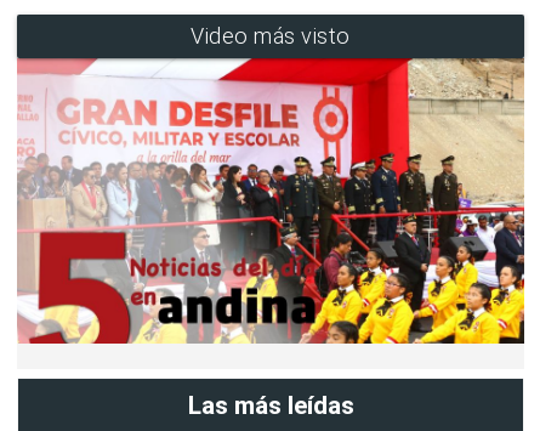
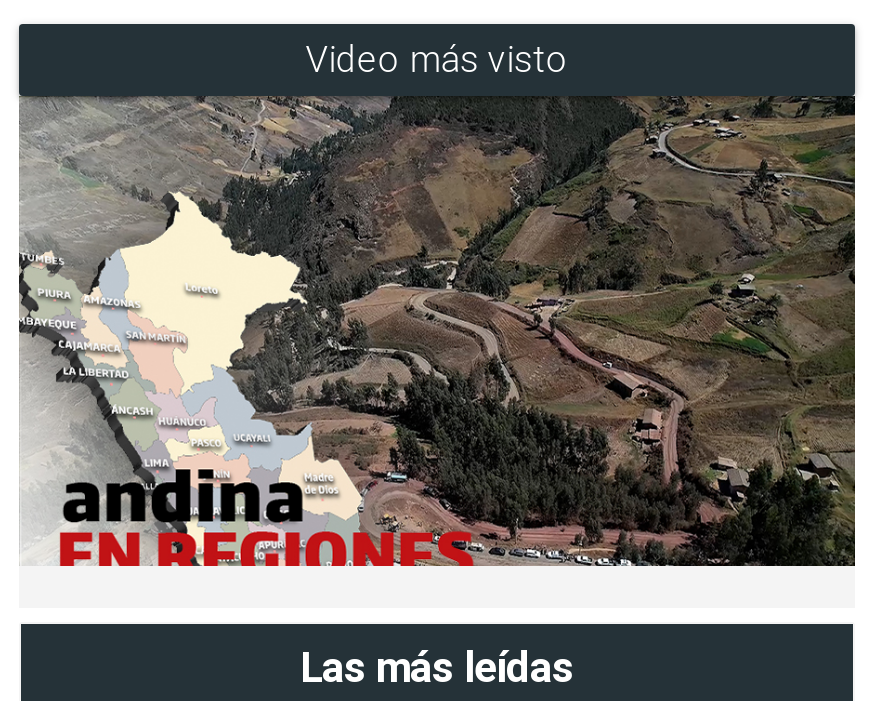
[17,57,525,345] [image] -> [17,96,857,568] [image]

